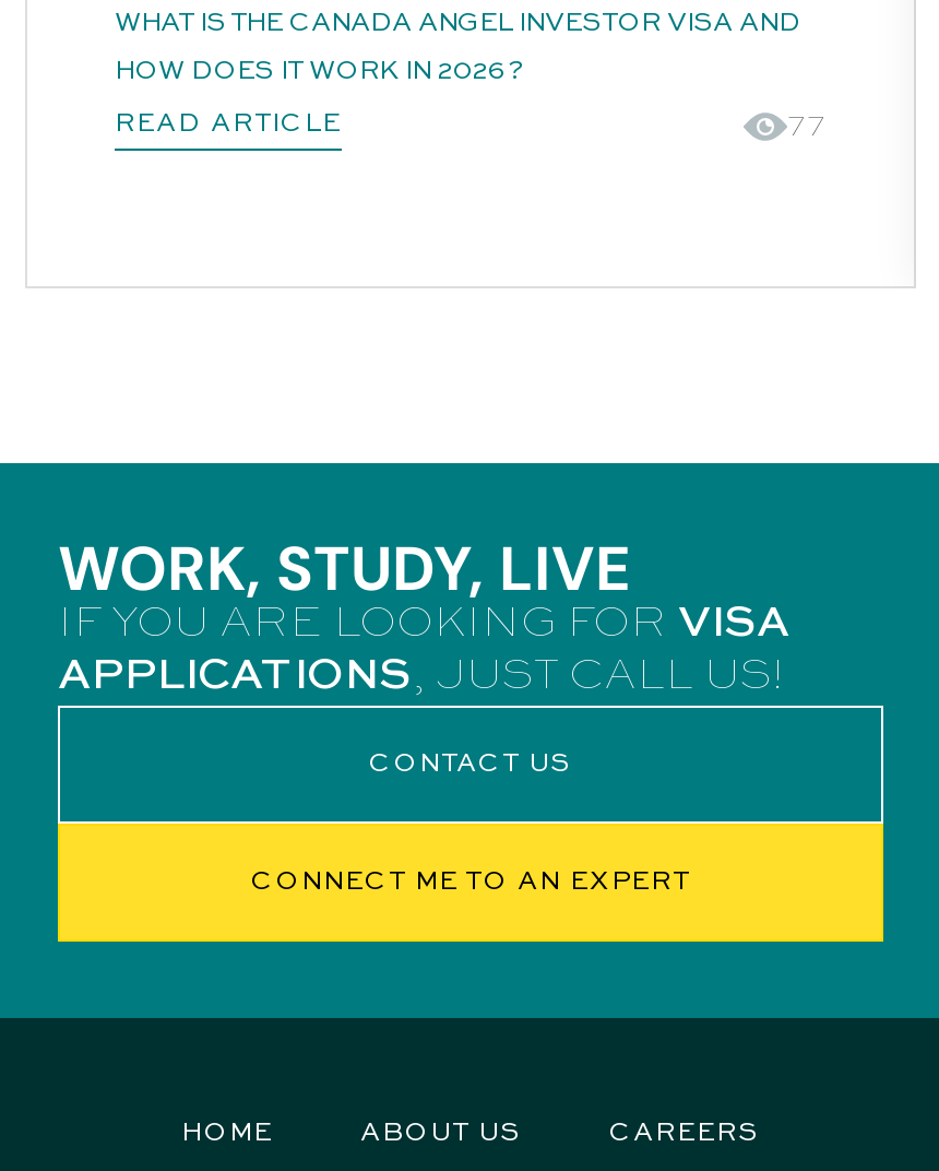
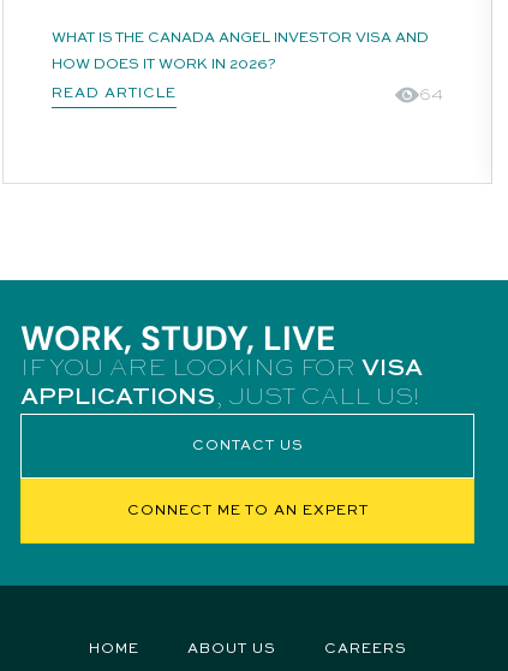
[787,110,827,143] 77 -> [419,86,443,104] 64

